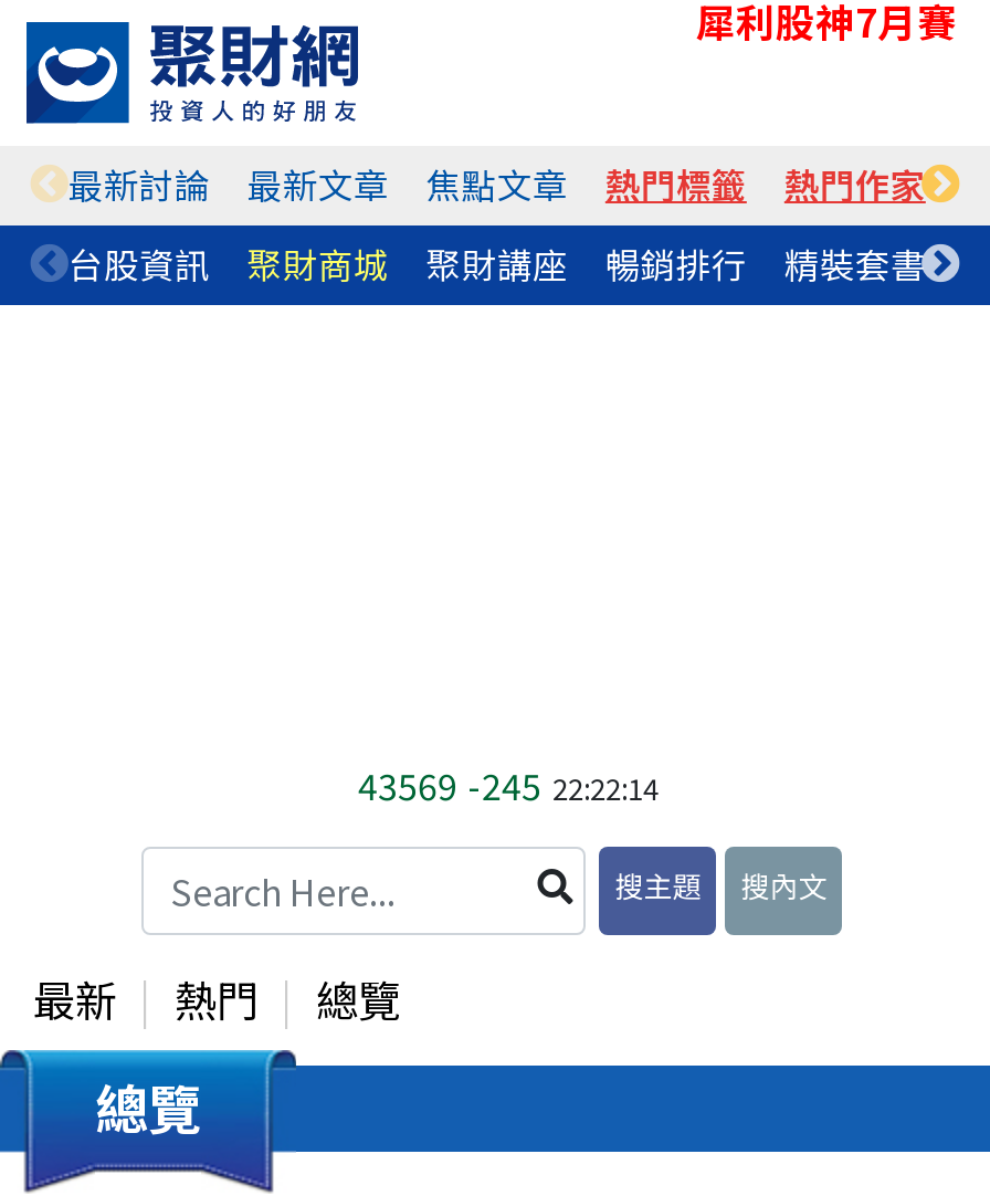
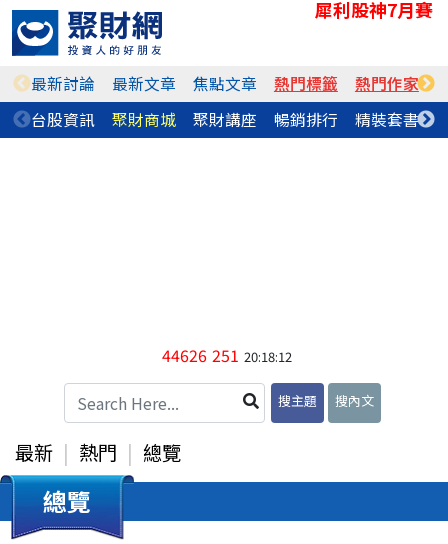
[358,759,659,812] 43569 -245 22:22:14 -> [162,343,292,367] 44626 251 20:18:12

